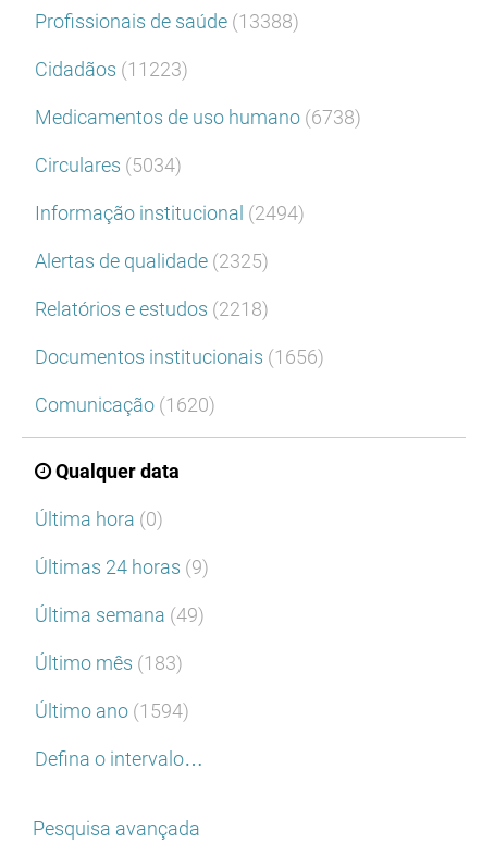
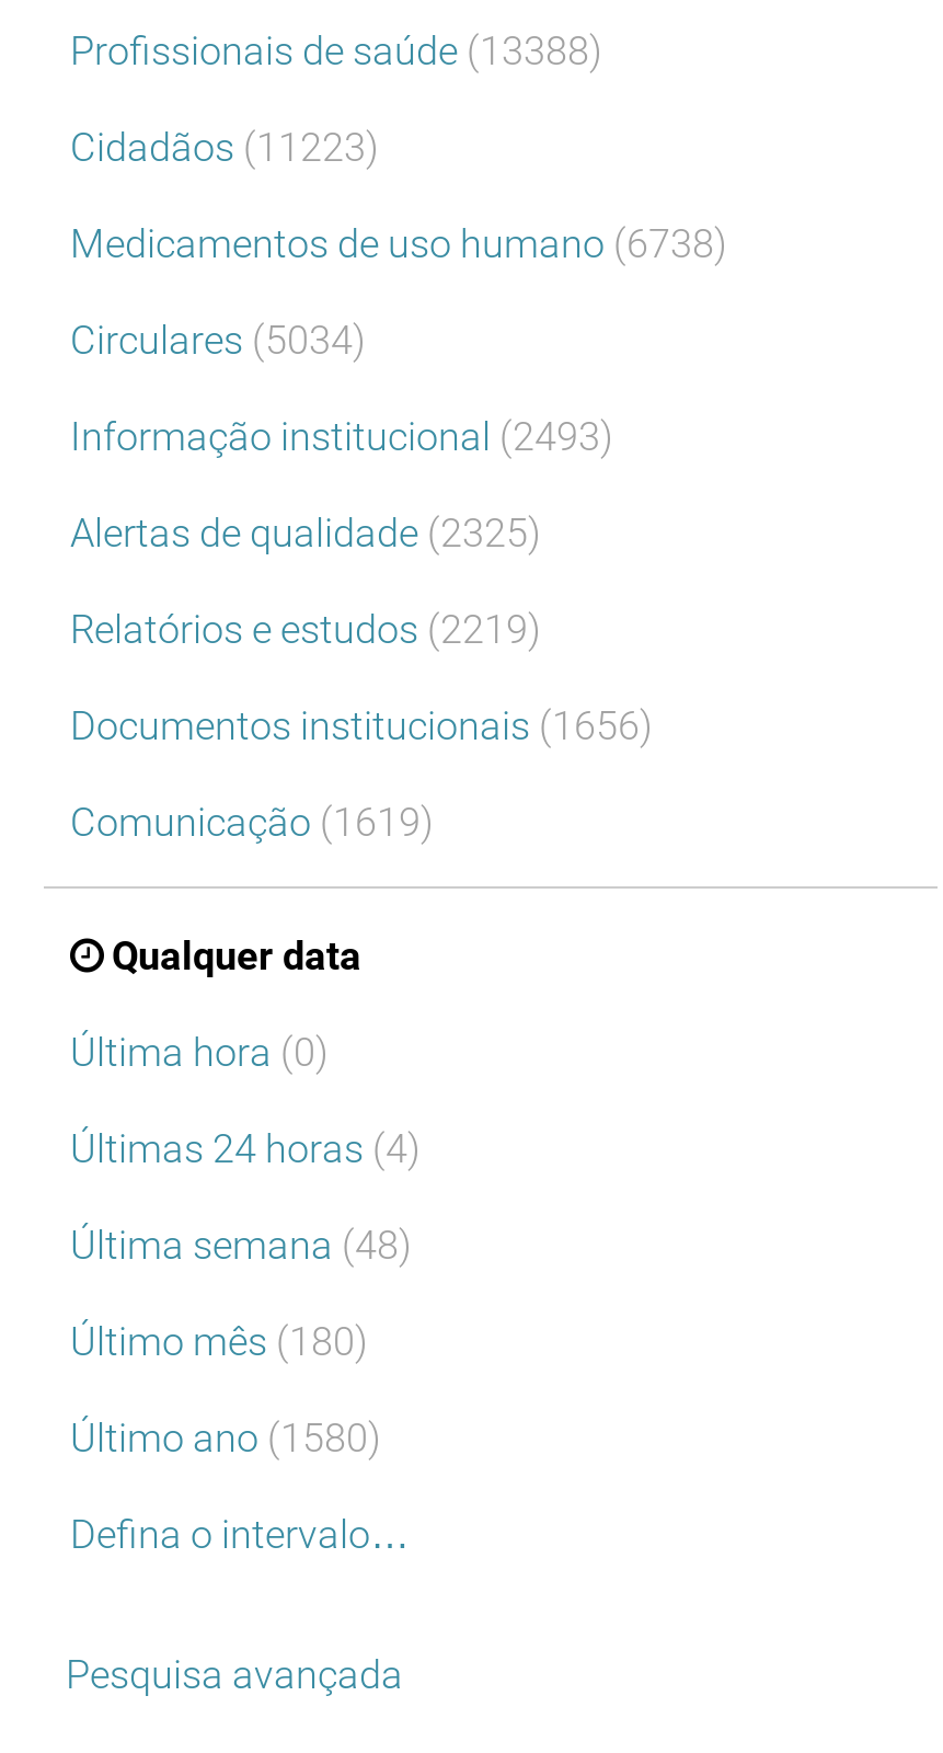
[35,201,305,224] Informação institucional (2494) -> [70,413,613,459] Informação institucional (2493)
[35,297,269,320] Relatórios e estudos (2218) -> [70,606,541,652] Relatórios e estudos (2219)
[35,393,215,416] Comunicação (1620) -> [70,799,434,845] Comunicação (1619)
[35,555,209,578] Últimas 24 horas (9) -> [70,1125,421,1171] Últimas 24 horas (4)
[35,603,205,626] Última semana (49) -> [70,1222,412,1268] Última semana (48)
[35,651,183,674] Último mês (183) -> [70,1318,368,1364] Último mês (180)
[35,699,189,722] Último ano (1594) -> [70,1414,381,1460] Último ano (1580)

